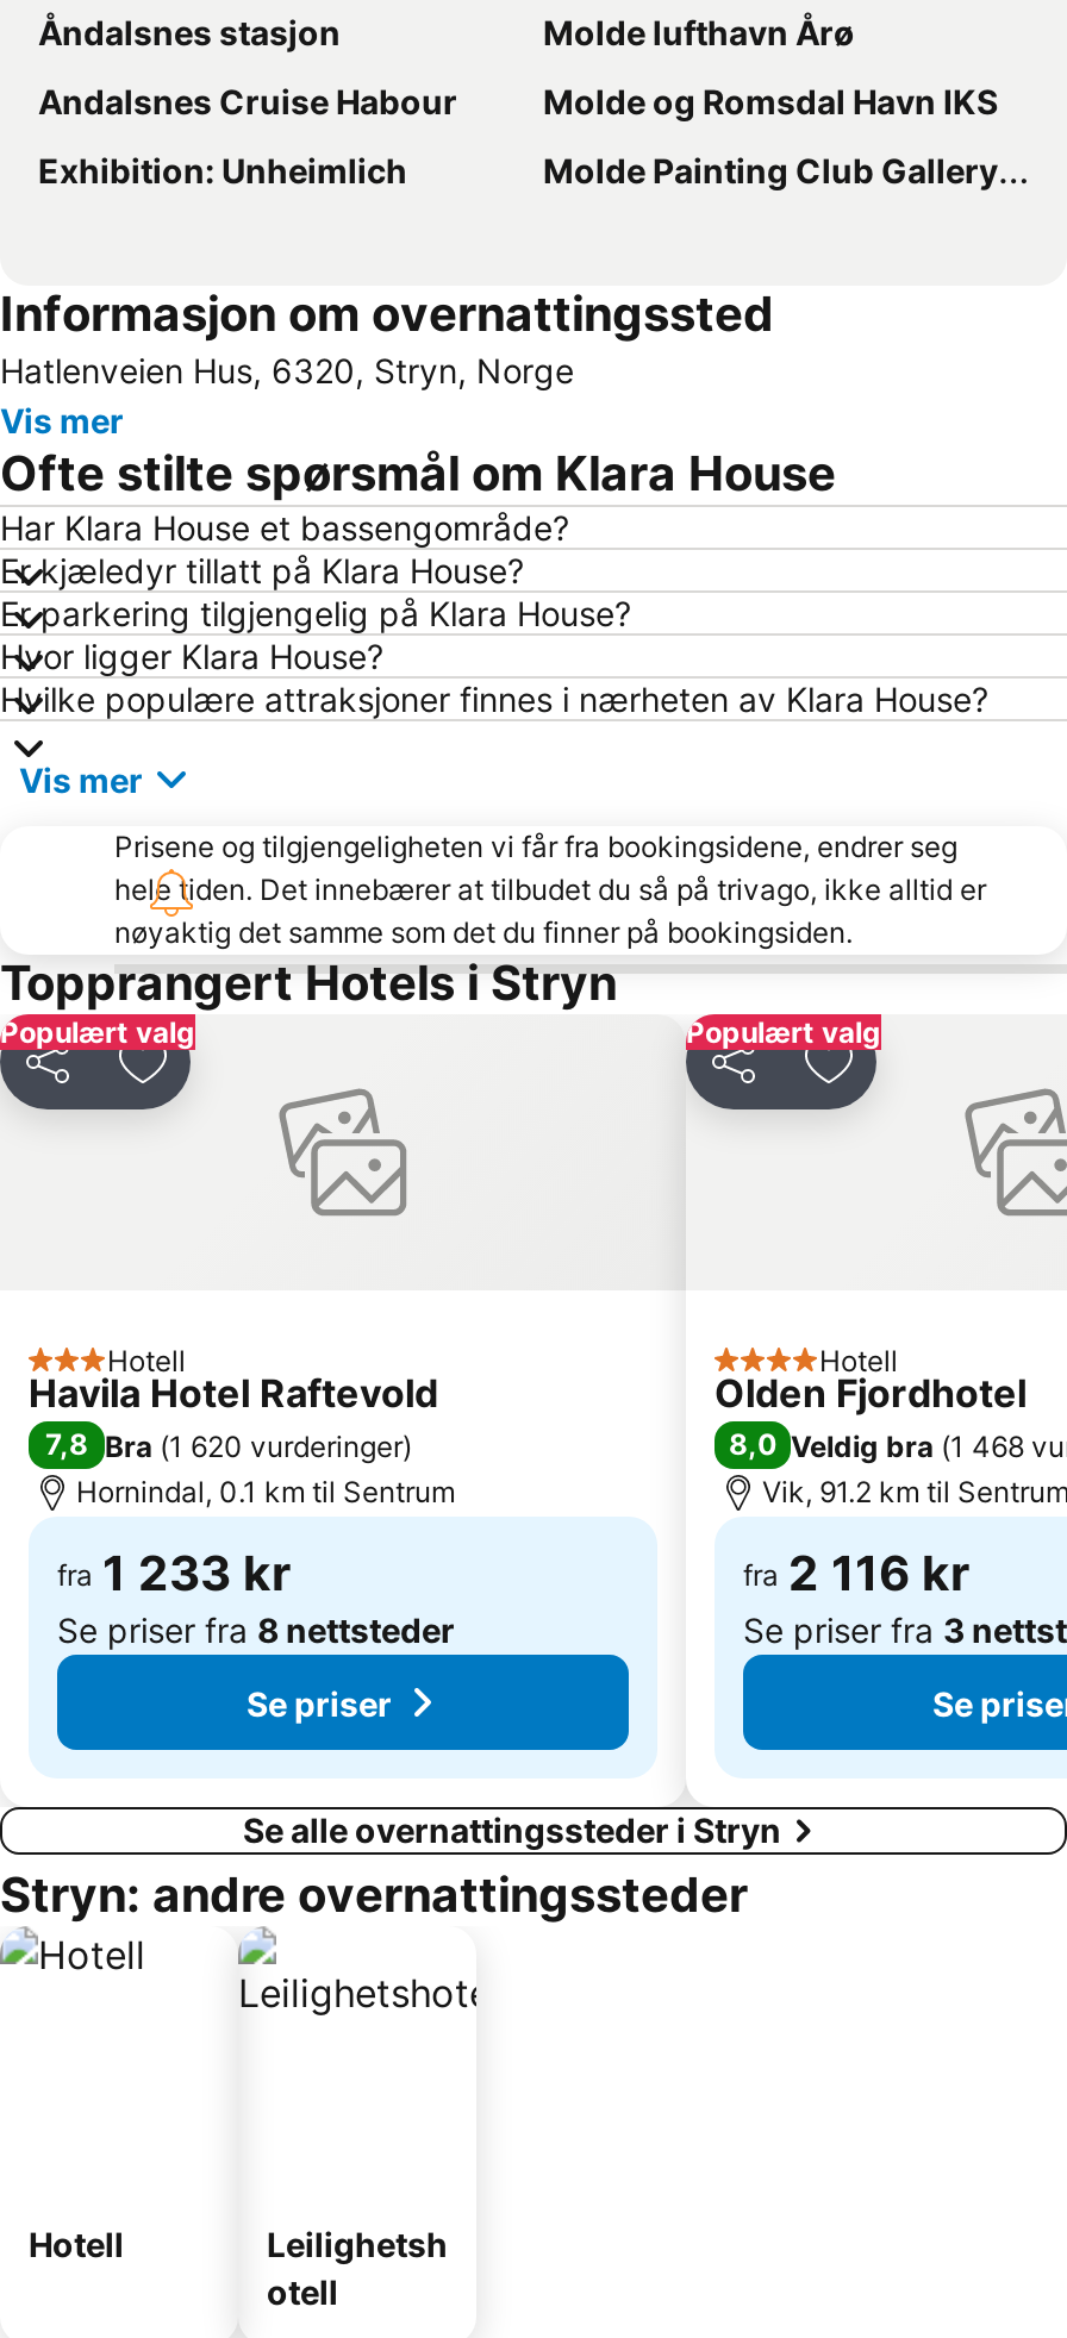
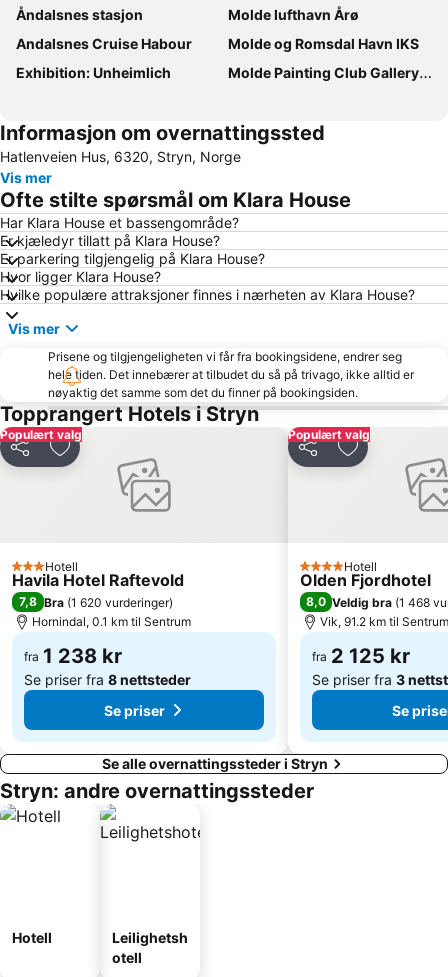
[57,1545,291,1602] fra 1 233 kr -> [24,644,122,668] fra 1 238 kr
[743,1545,969,1602] fra 2 116 kr -> [312,644,410,668] fra 2 125 kr

